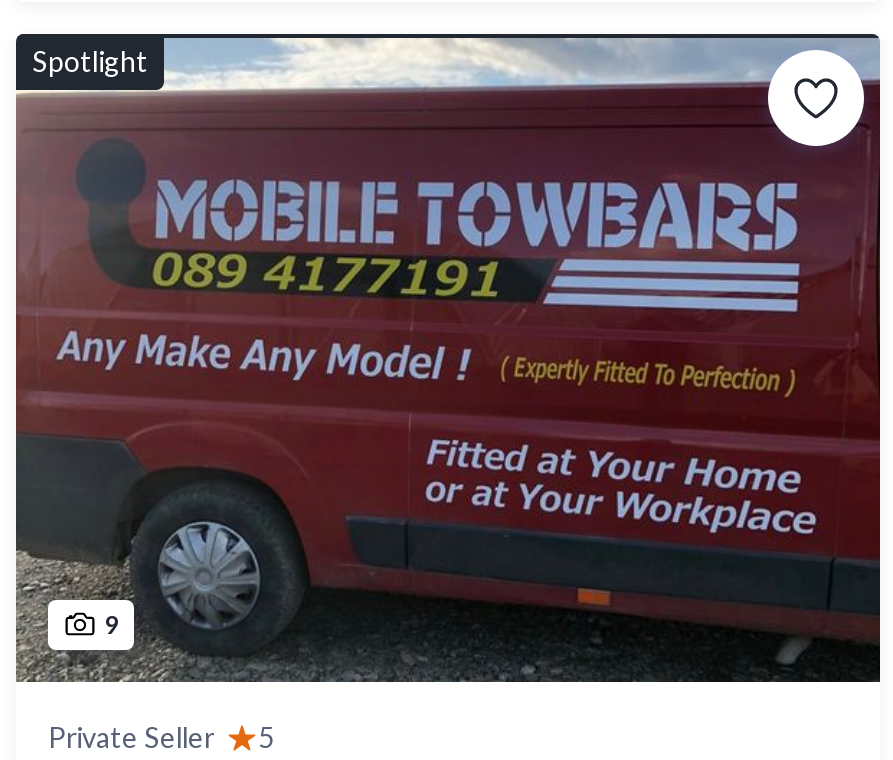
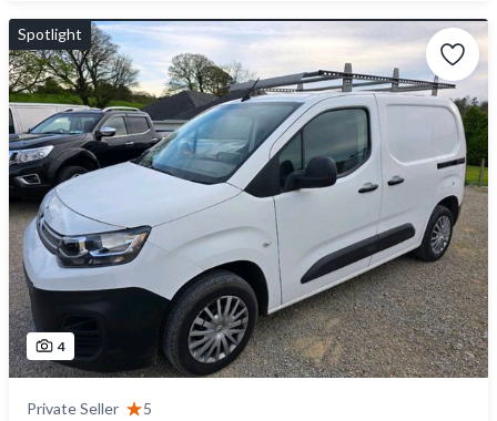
[14,38,882,684] [image] | 9 -> [8,21,489,379] [image] | 4

